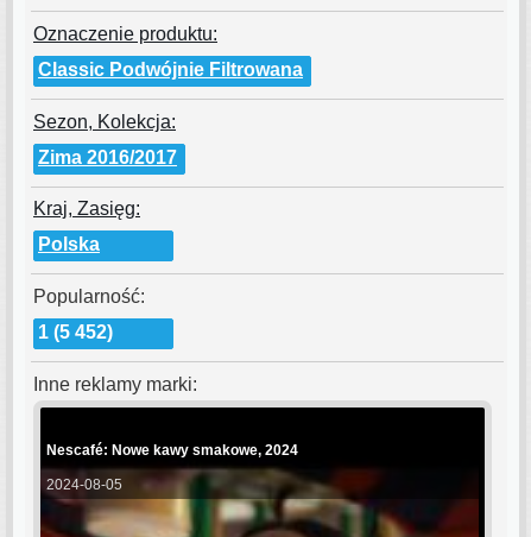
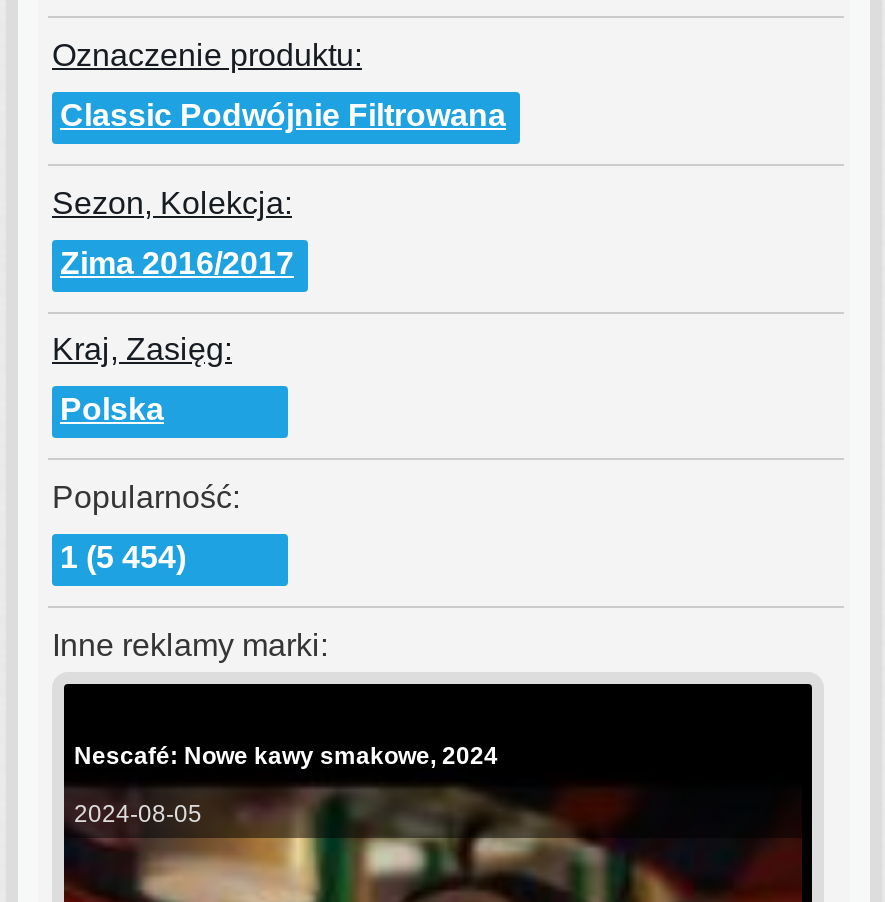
[38,322,113,342] 1 (5 452) -> [60,540,186,574] 1 (5 454)

